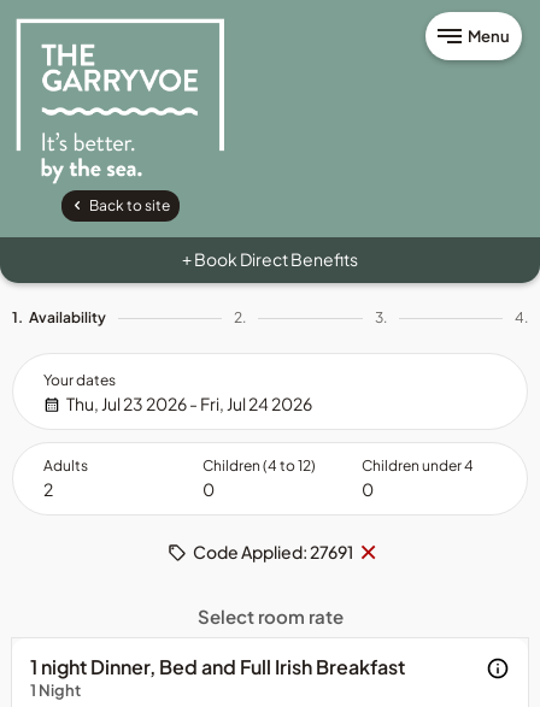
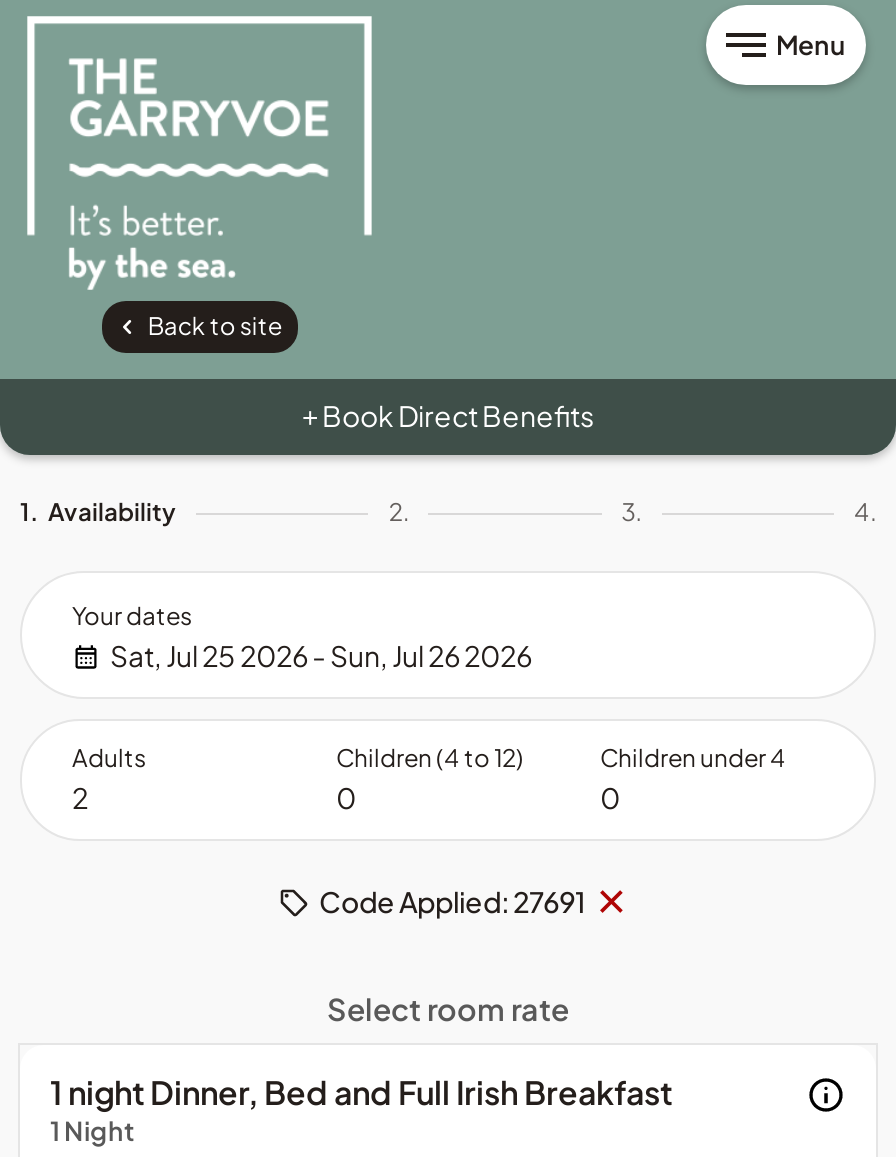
[66,393,312,414] Thu, Jul 23 2026 - Fri, Jul 24 2026 -> [110,637,532,673] Sat, Jul 25 2026 - Sun, Jul 26 2026

